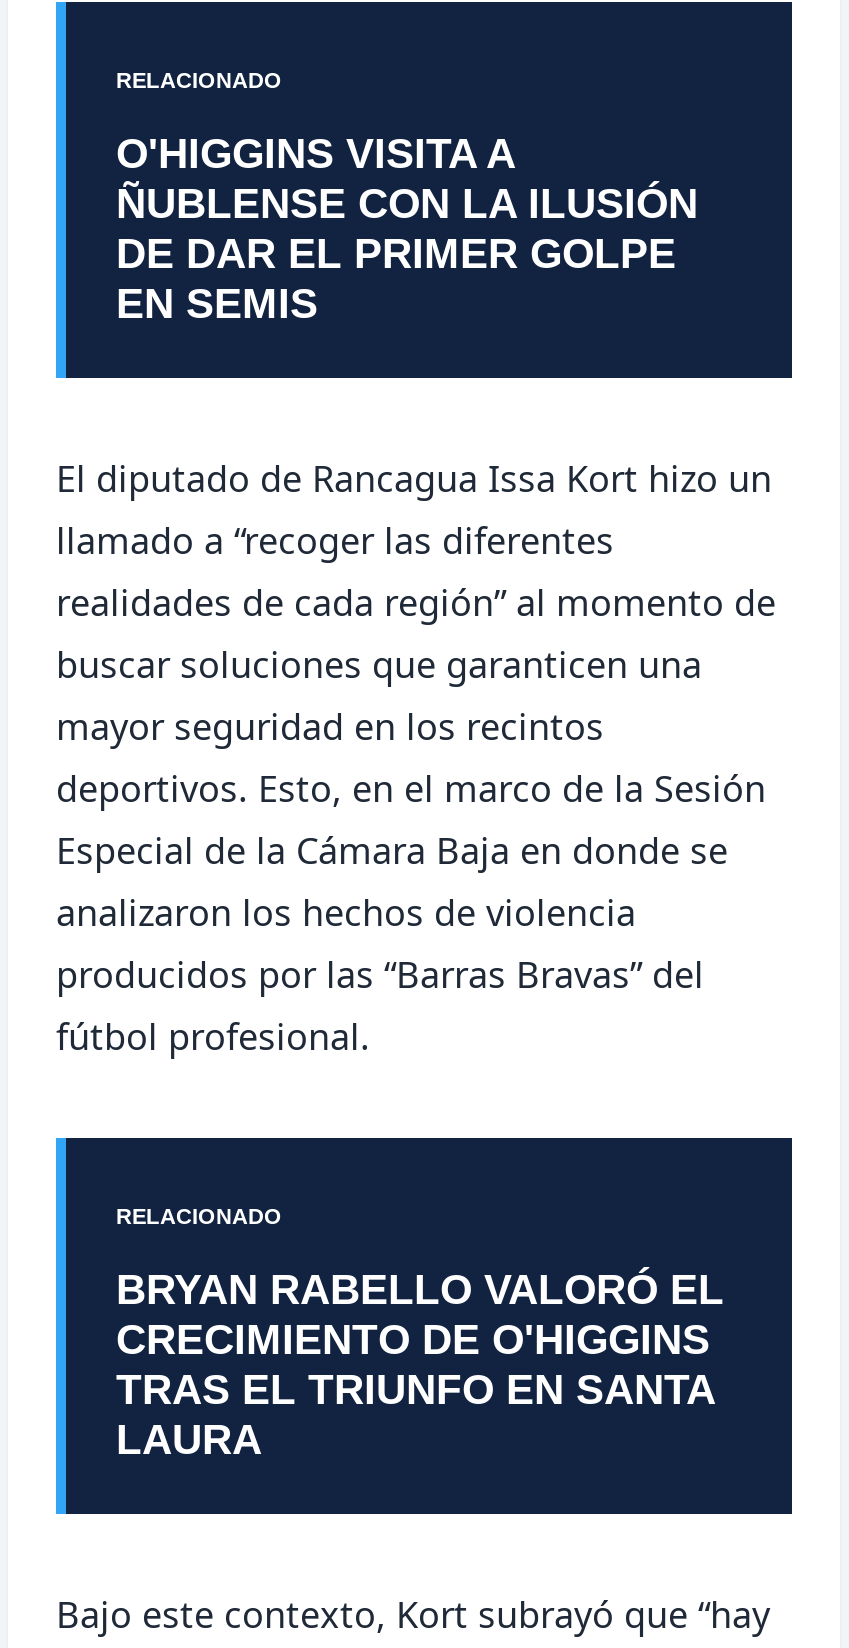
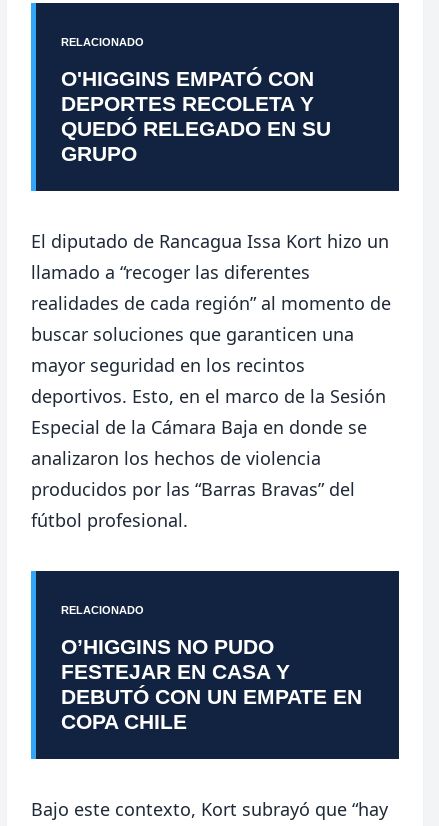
[116,129,698,325] O'HIGGINS VISITA A | ÑUBLENSE CON LA ILUSIÓN | DE DAR EL PRIMER GOLPE | EN SEMIS -> [61,66,331,164] O'HIGGINS EMPATÓ CON | DEPORTES RECOLETA Y | QUEDÓ RELEGADO EN SU | GRUPO
[116,1265,724,1461] BRYAN RABELLO VALORÓ EL | CRECIMIENTO DE O'HIGGINS | TRAS EL TRIUNFO EN SANTA | LAURA -> [61,634,362,732] O’HIGGINS NO PUDO | FESTEJAR EN CASA Y | DEBUTÓ CON UN EMPATE EN | COPA CHILE

